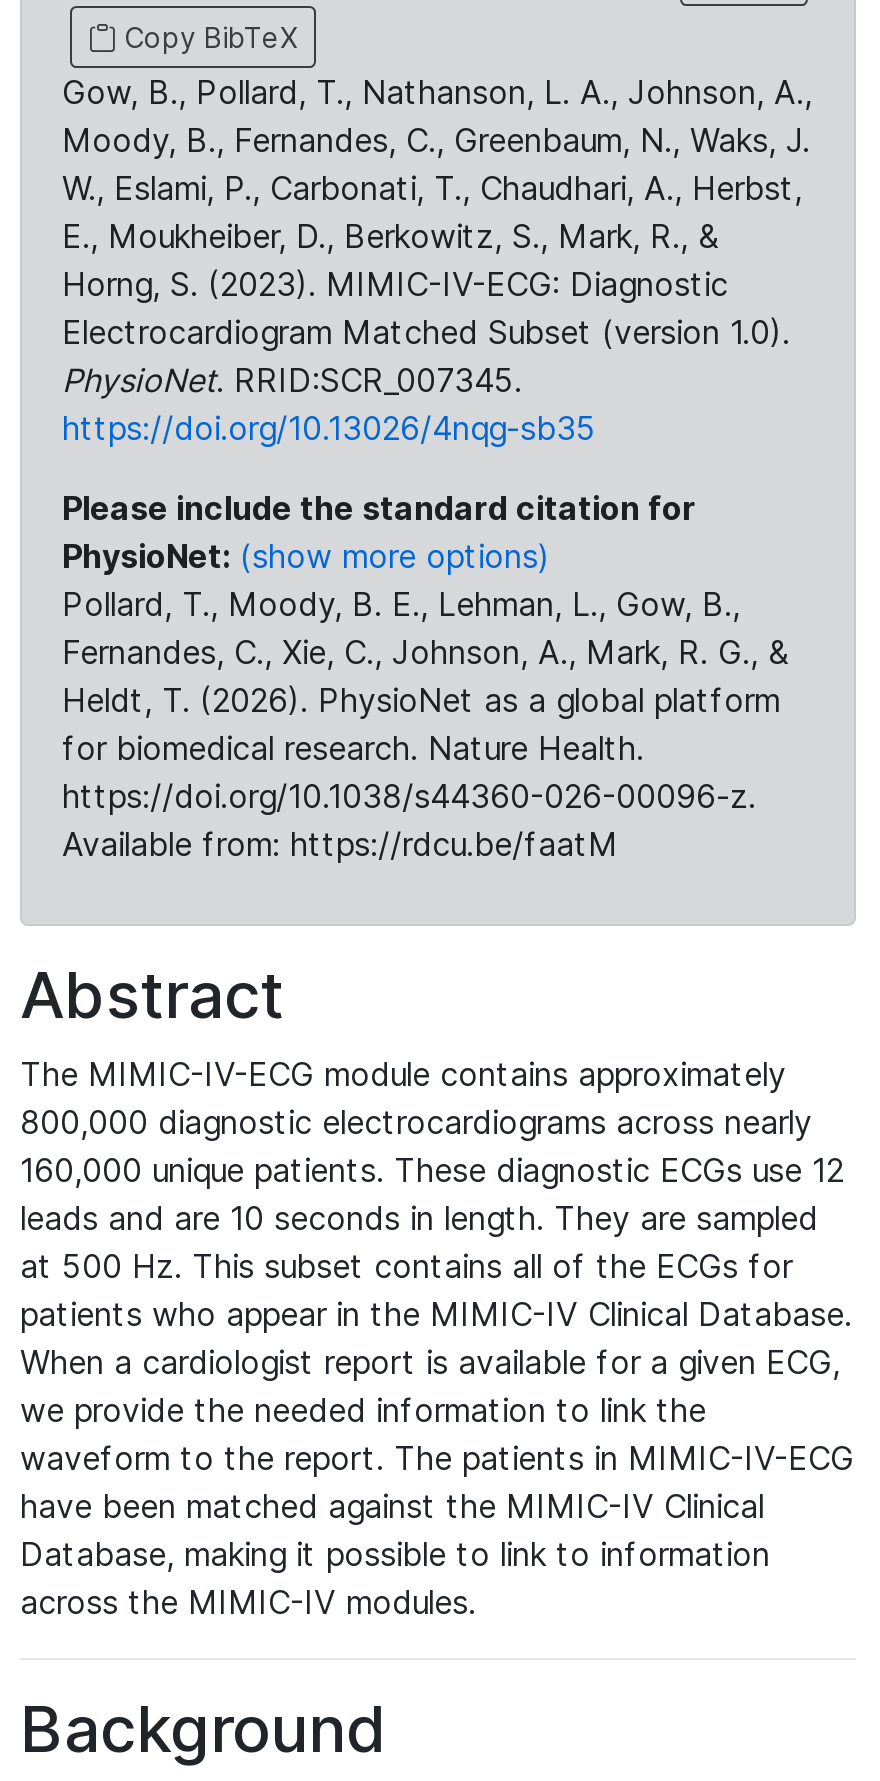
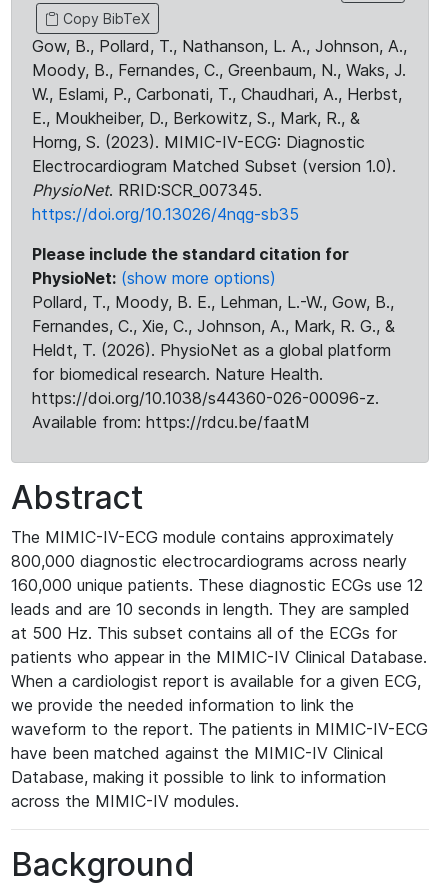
[62,584,740,624] Pollard, T., Moody, B. E., Lehman, L., Gow, B., -> [32,292,394,312] Pollard, T., Moody, B. E., Lehman, L.-W., Gow, B.,

